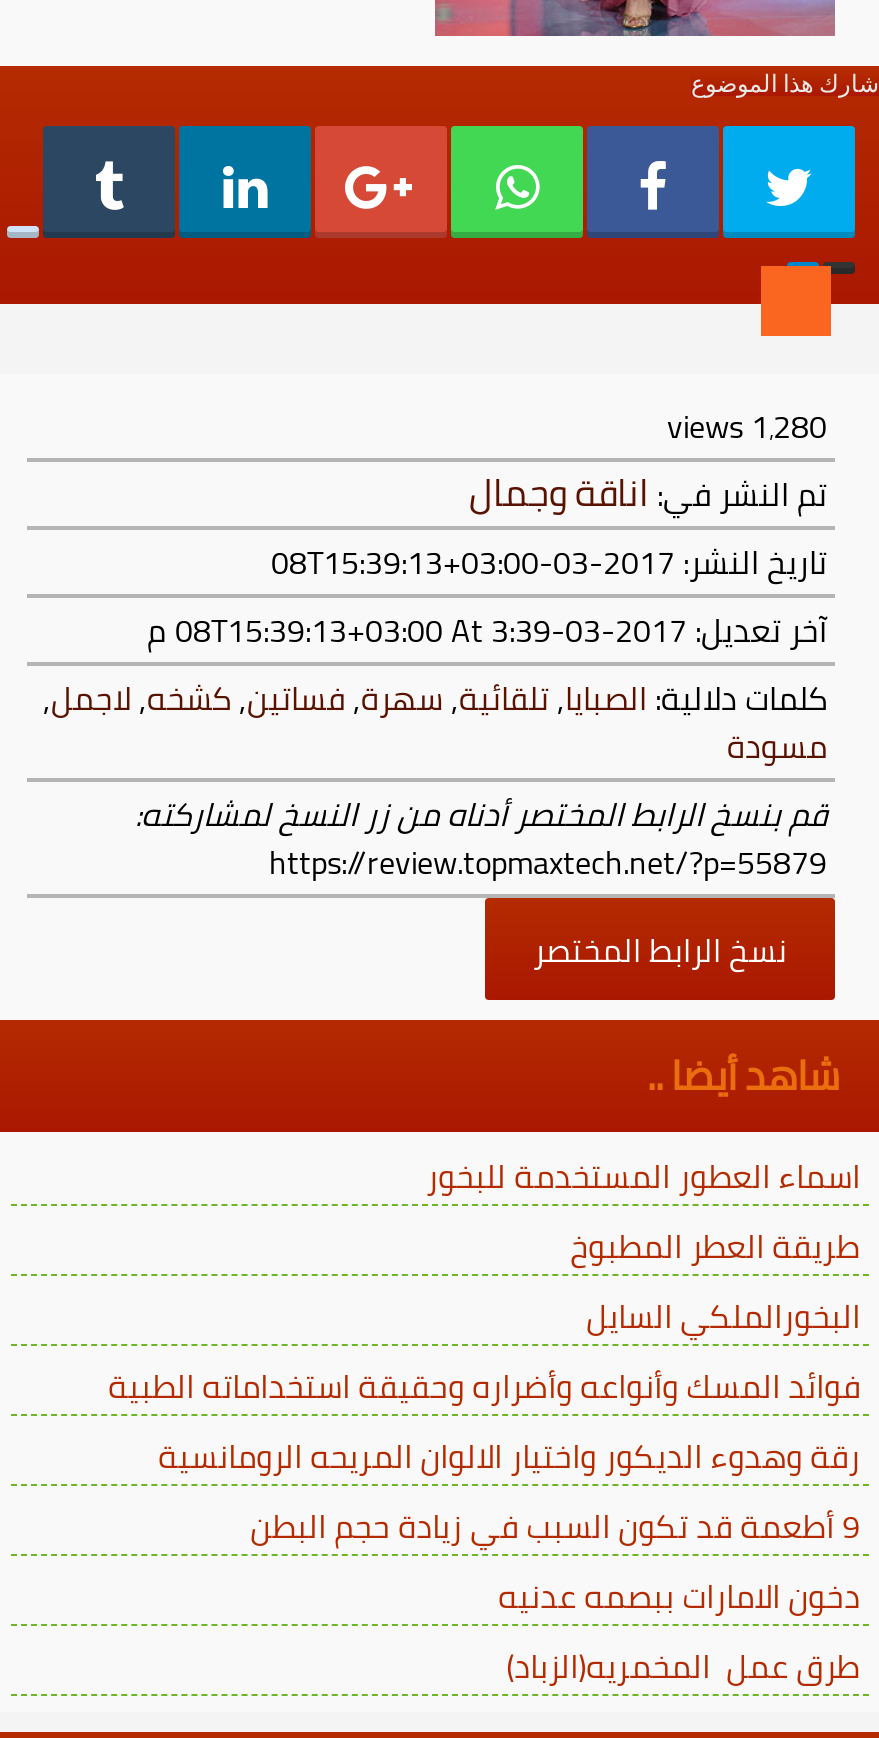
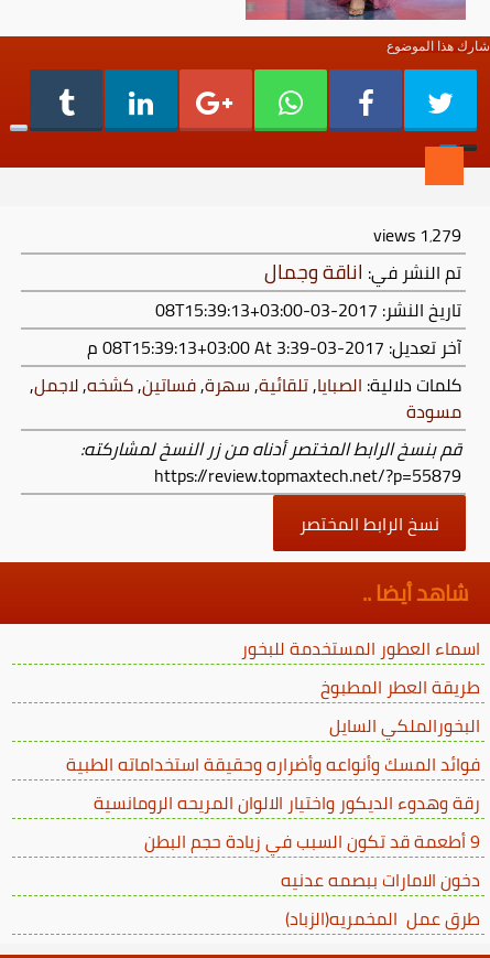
[751,396,827,456] 1٬280 -> [420,218,461,252] 1٬279

